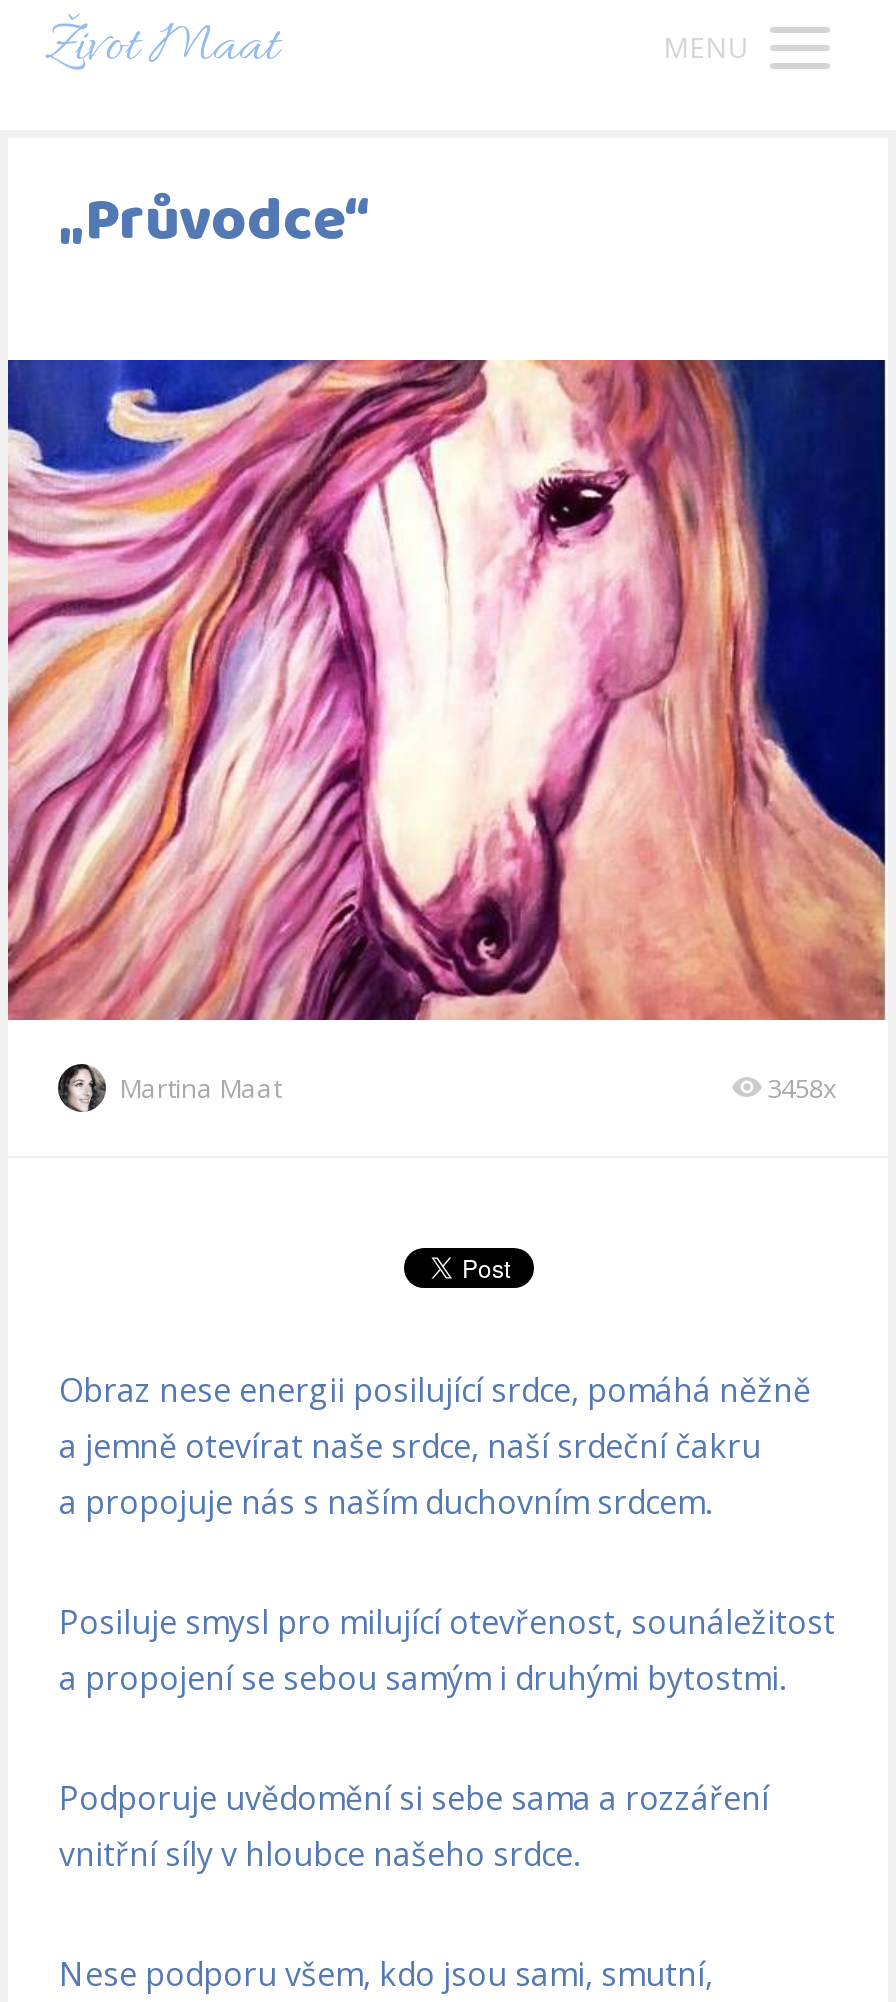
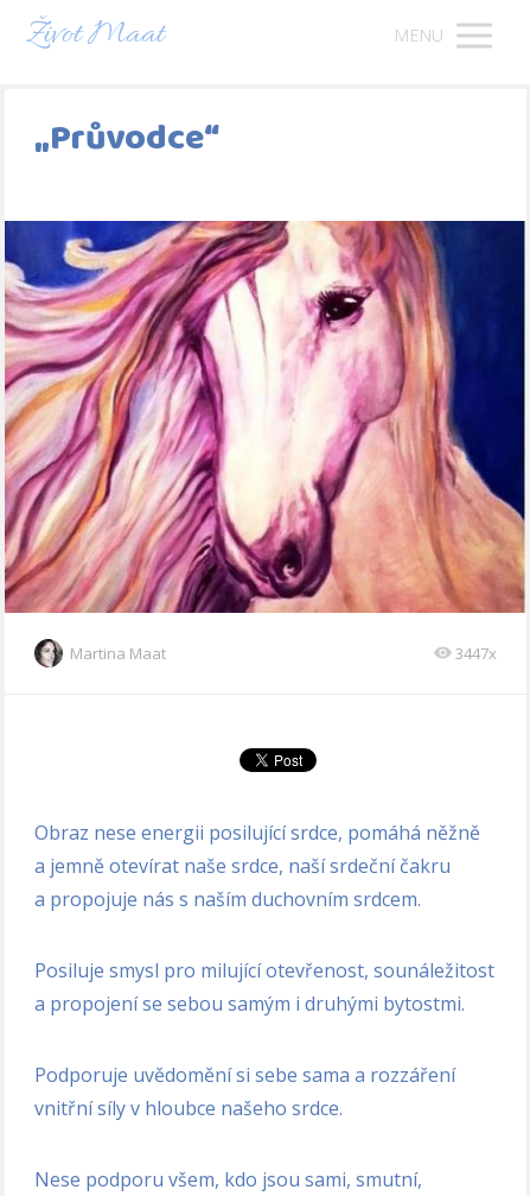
[767,1069,837,1105] 3458x -> [455,642,496,664] 3447x

